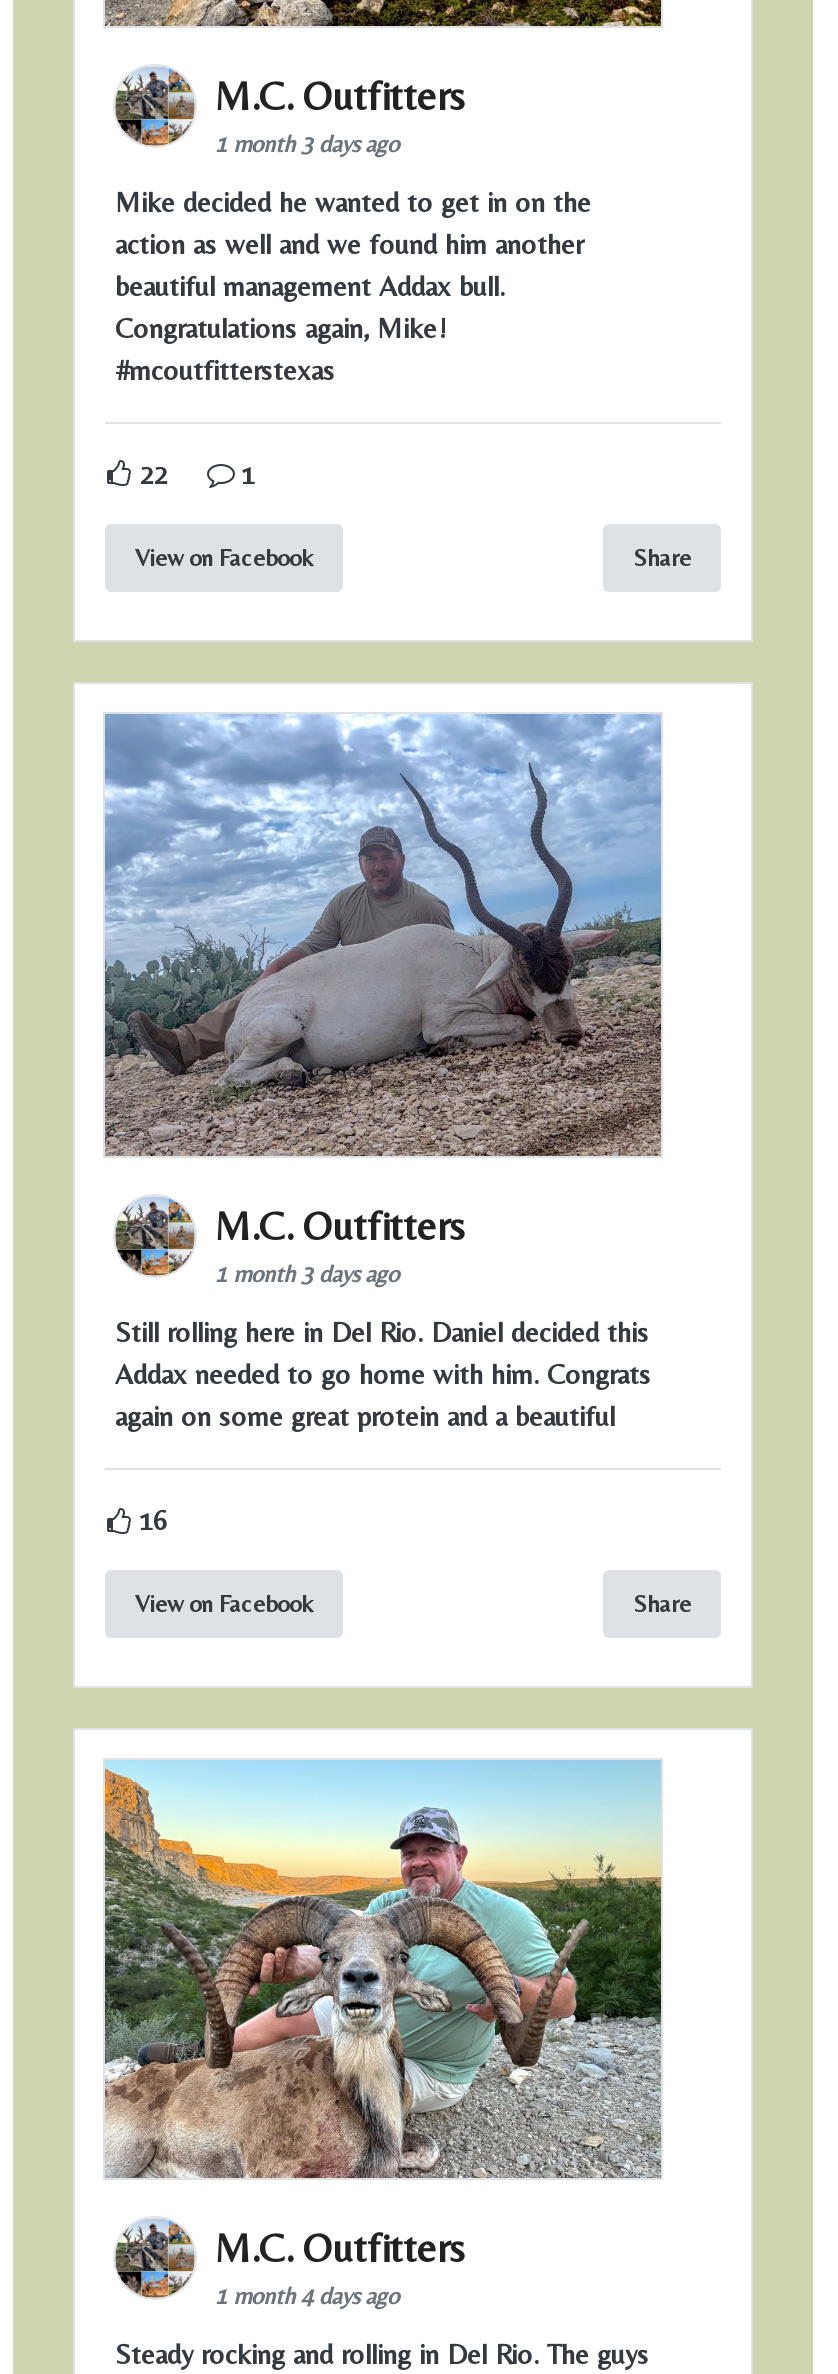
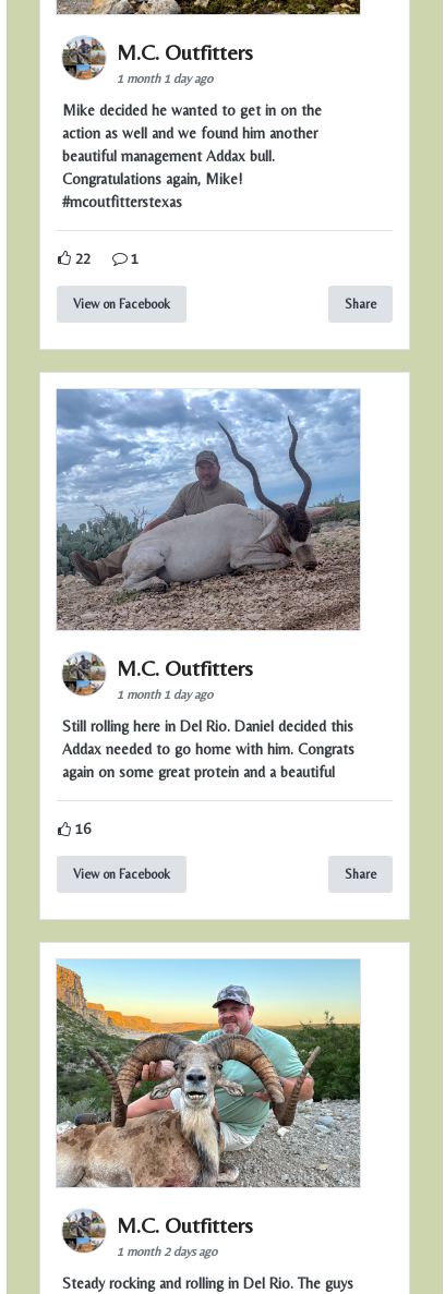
[215,130,399,158] 1 month 3 days ago -> [117,71,213,86] 1 month 1 day ago
[215,1260,399,1288] 1 month 3 days ago -> [117,687,213,702] 1 month 1 day ago
[215,2281,399,2309] 1 month 4 days ago -> [117,1244,217,1259] 1 month 2 days ago

